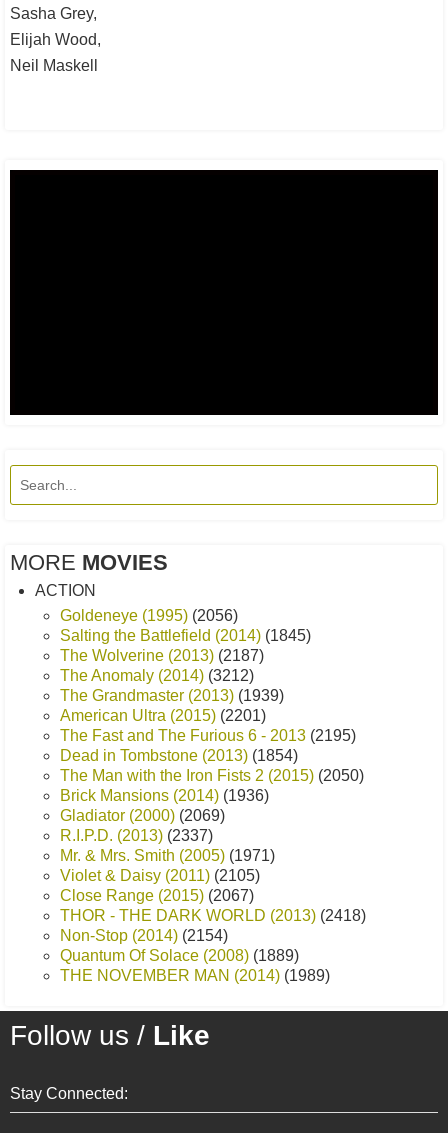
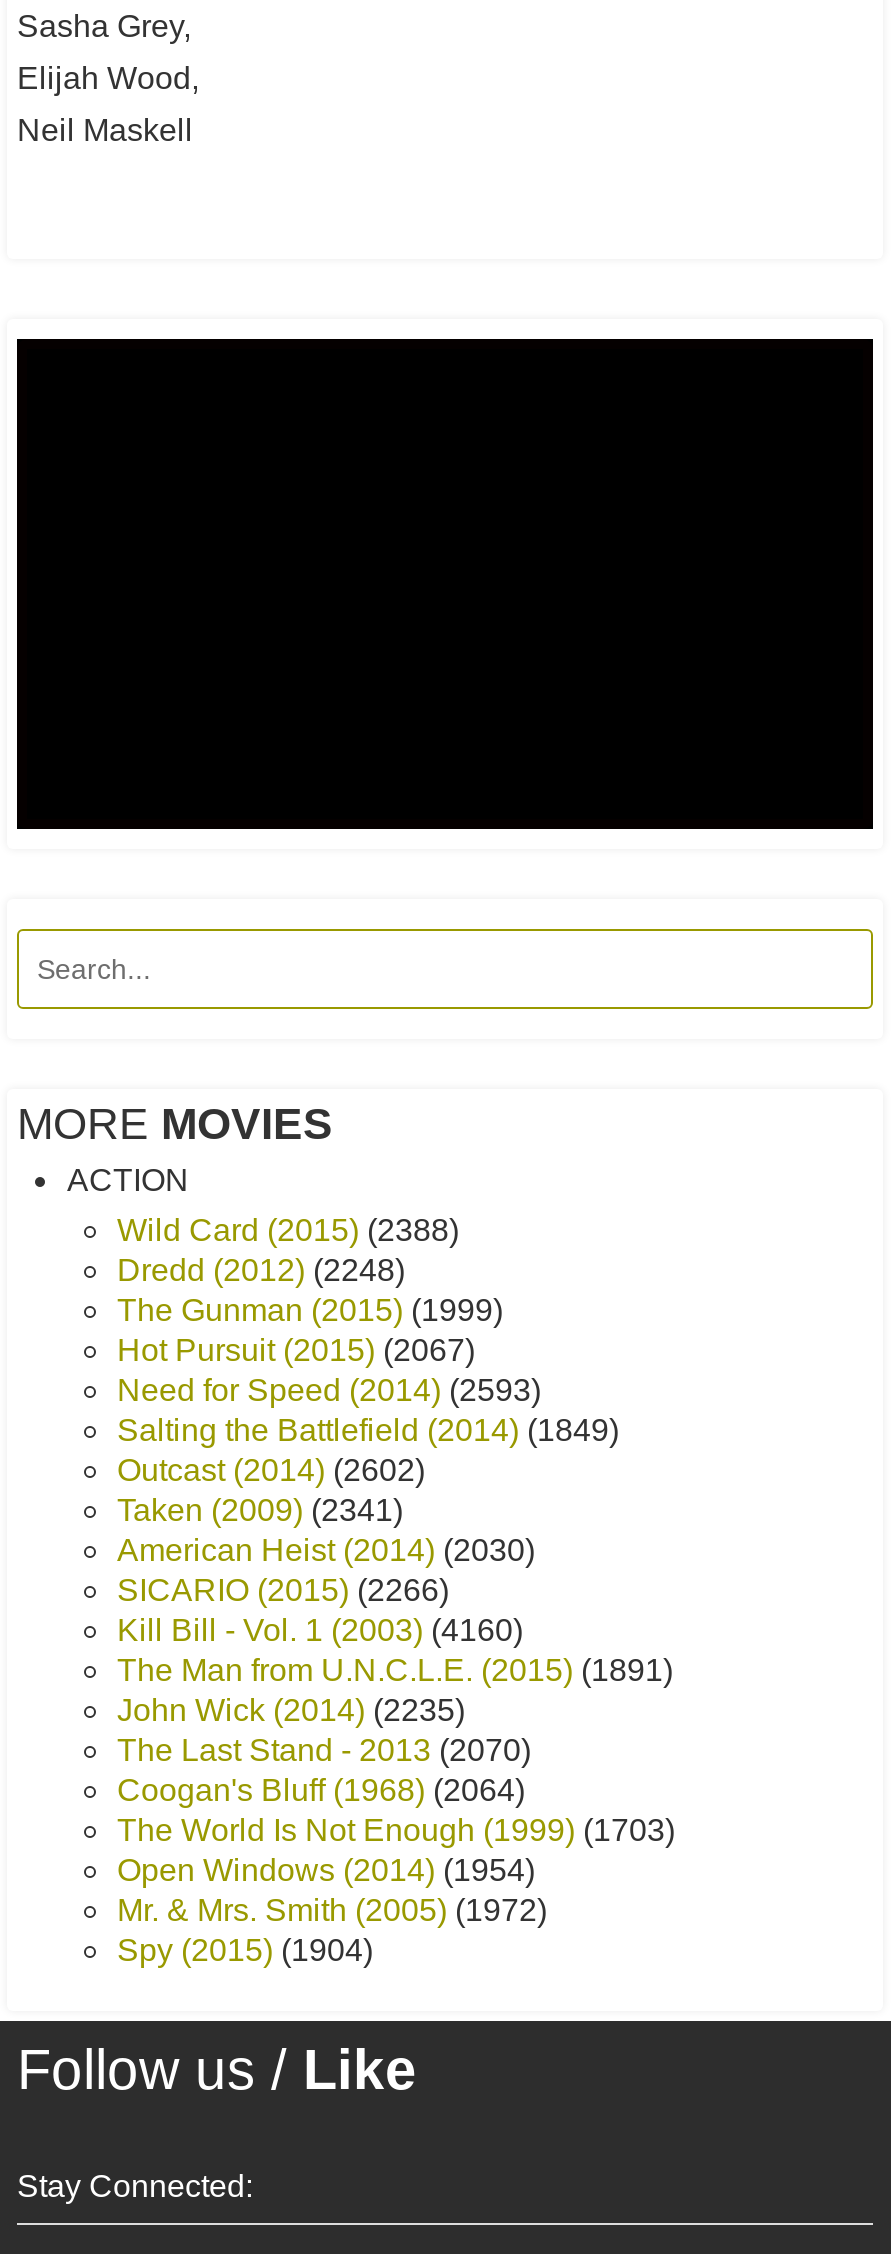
[60,607,366,984] Goldeneye (1995) (2056) | Salting the Battlefield (2014) (1845) | The Wolverine (2013) (2187) | The Anomaly (2014) (3212) | The Grandmaster (2013) (1939) | American Ultra (2015) (2201) | The Fast and The Furious 6 - 2013 (2195) | Dead in Tombstone (2013) (1854) | The Man with the Iron Fists 2 (2015) (2050) | Brick Mansions (2014) (1936) | Gladiator (2000) (2069) | R.I.P.D. (2013) (2337) | Mr. & Mrs. Smith (2005) (1971) | Violet & Daisy (2011) (2105) | Close Range (2015) (2067) | THOR - THE DARK WORLD (2013) (2418) | Non-Stop (2014) (2154) | Quantum Of Solace (2008) (1889) | THE NOVEMBER MAN (2014) (1989) -> [117,1214,675,1968] Wild Card (2015) (2388) | Dredd (2012) (2248) | The Gunman (2015) (1999) | Hot Pursuit (2015) (2067) | Need for Speed (2014) (2593) | Salting the Battlefield (2014) (1849) | Outcast (2014) (2602) | Taken (2009) (2341) | American Heist (2014) (2030) | SICARIO (2015) (2266) | Kill Bill - Vol. 1 (2003) (4160) | The Man from U.N.C.L.E. (2015) (1891) | John Wick (2014) (2235) | The Last Stand - 2013 (2070) | Coogan's Bluff (1968) (2064) | The World Is Not Enough (1999) (1703) | Open Windows (2014) (1954) | Mr. & Mrs. Smith (2005) (1972) | Spy (2015) (1904)

